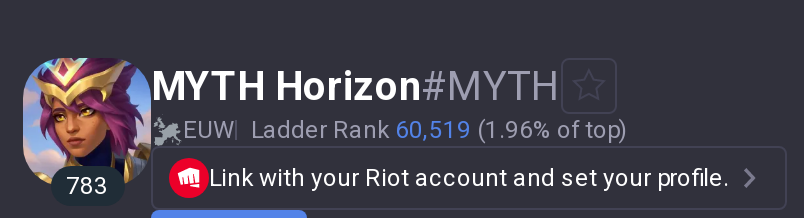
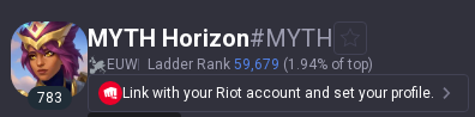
[183,116,627,144] EUW Ladder Rank 60,519 (1.96% of top) -> [107,56,373,73] EUW Ladder Rank 59,679 (1.94% of top)

